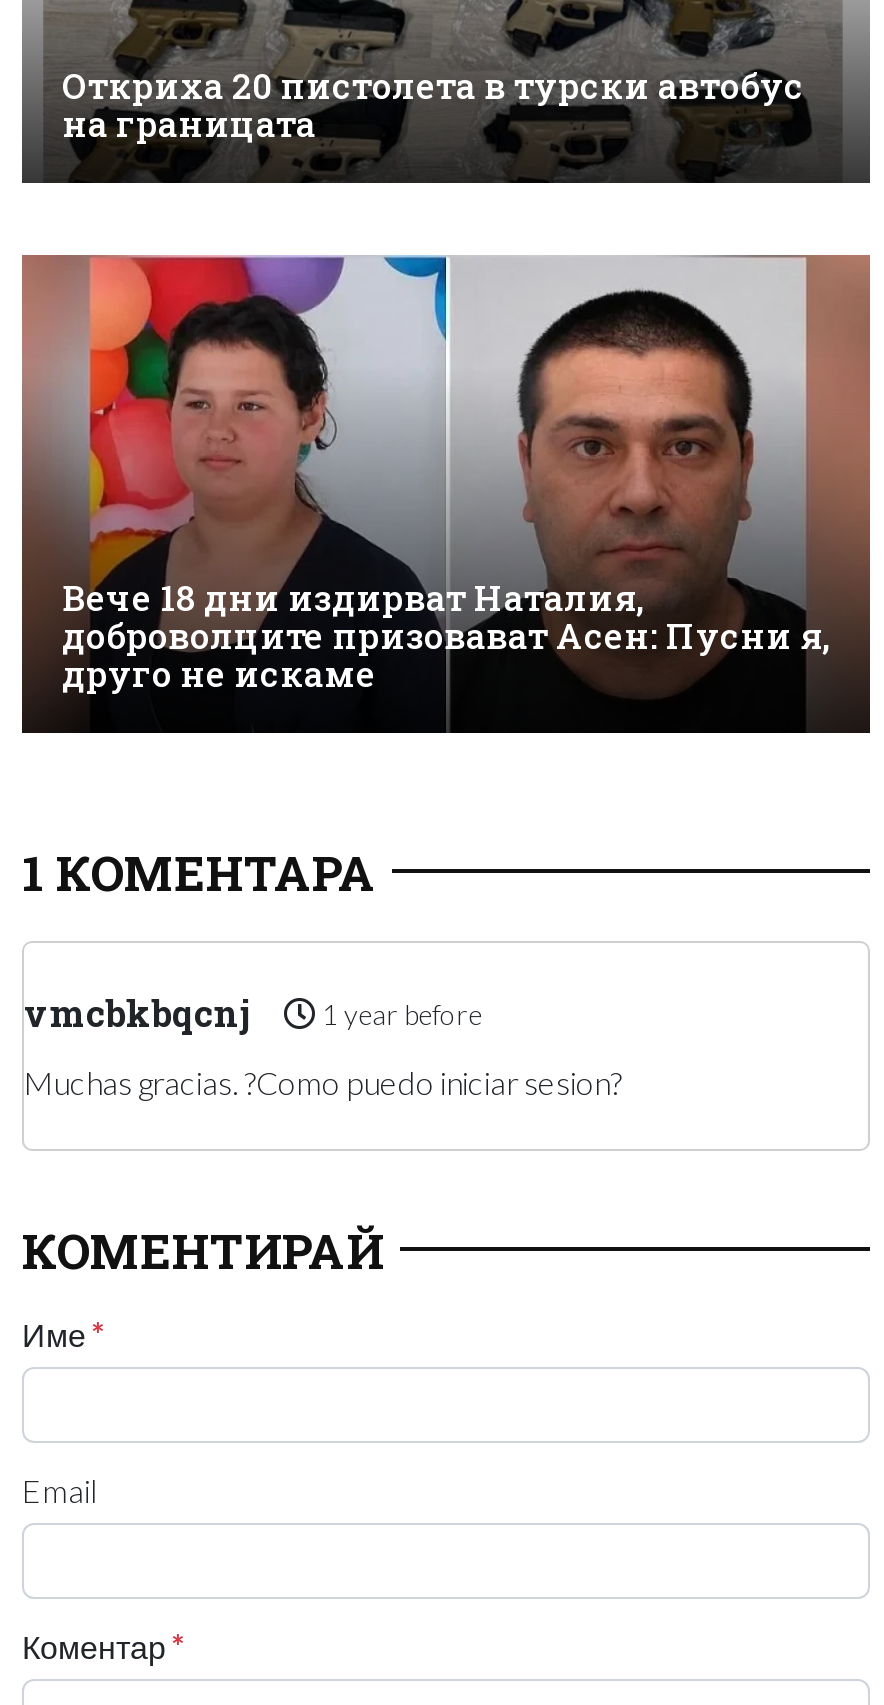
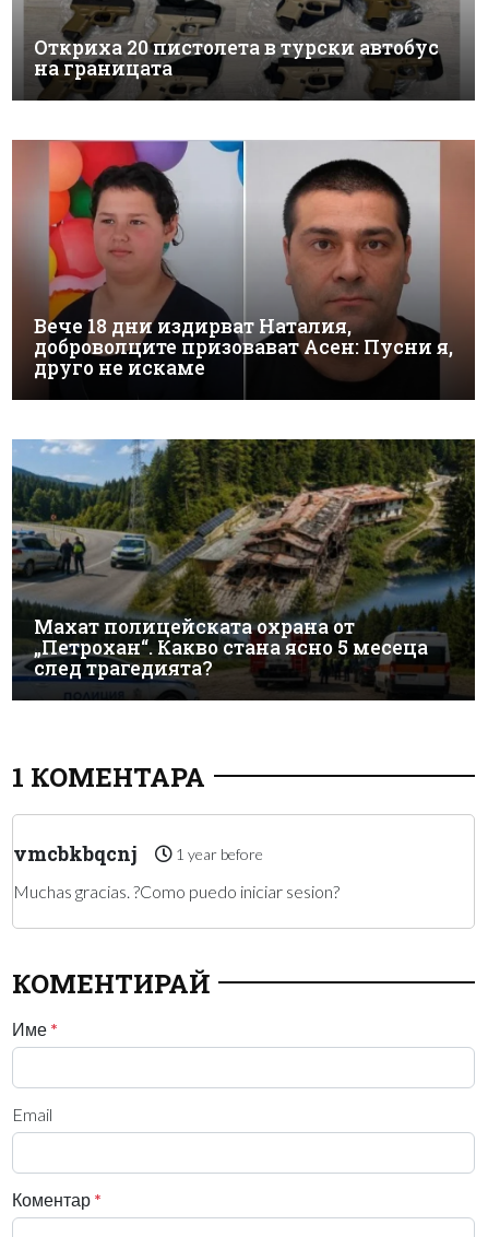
none -> [11,438,476,700] [image] | Махат полицейската охрана от | „Петрохан“. Какво стана ясно 5 месеца | след трагедията?

